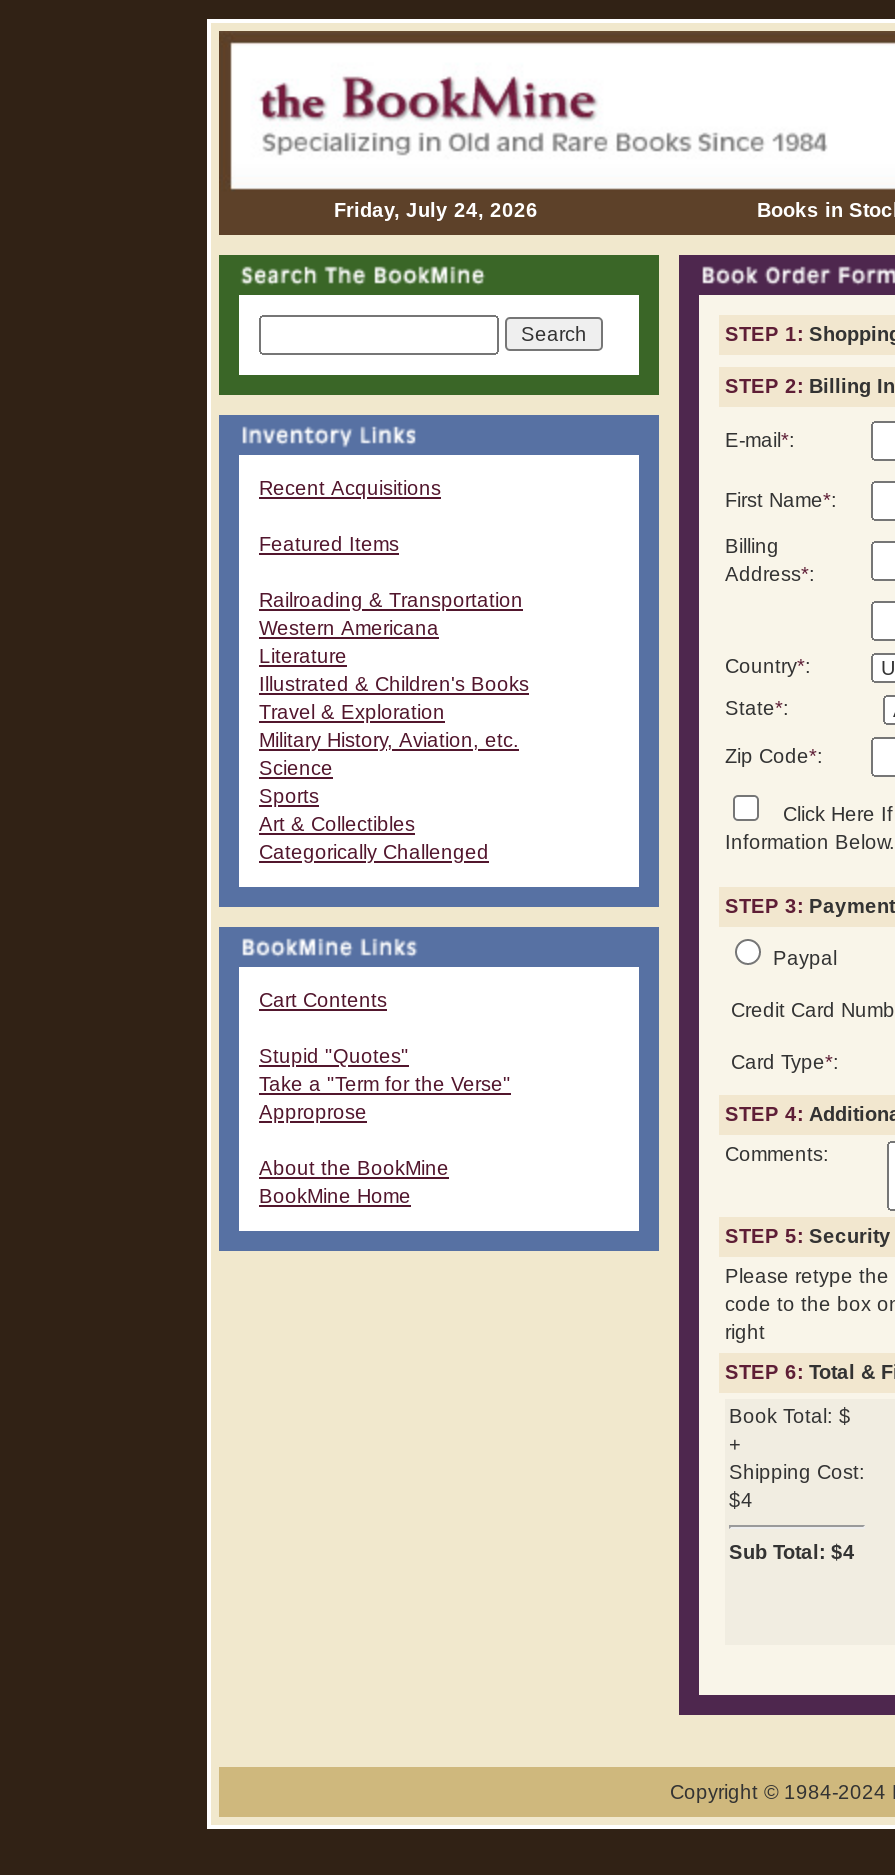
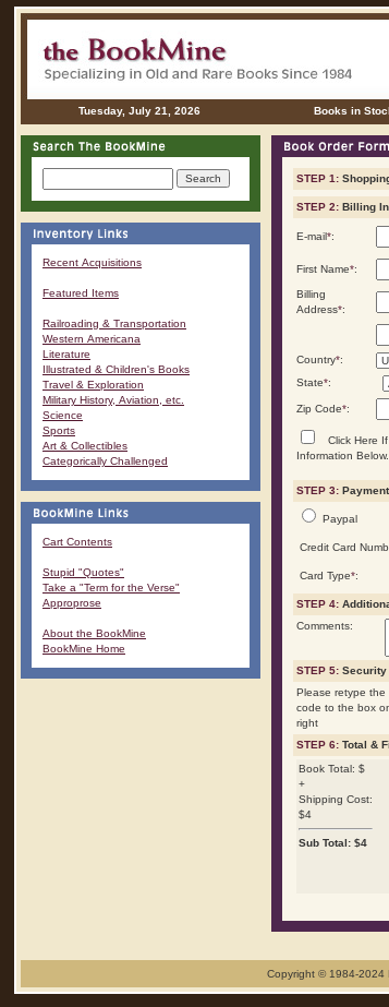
[334,199,538,221] Friday, July 24, 2026 -> [78,105,200,117] Tuesday, July 21, 2026

